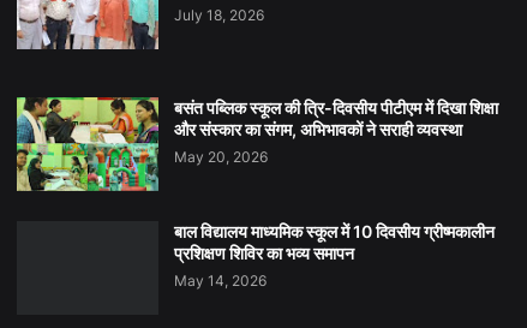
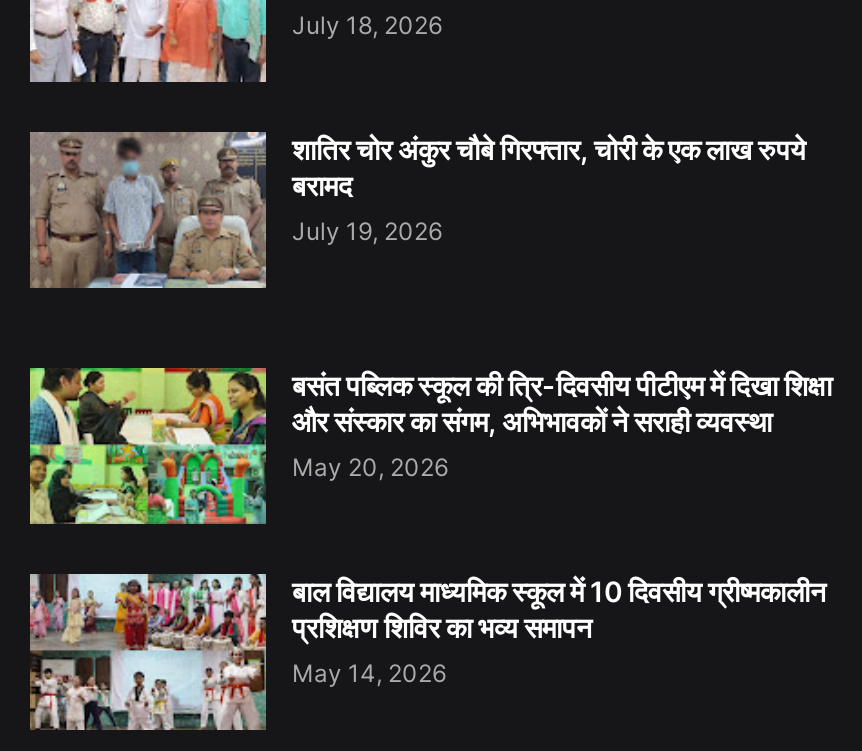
none -> [28,130,806,290] [image] | शातिर चोर अंकुर चौबे गिरफ्तार, चोरी के एक लाख रुपये | बरामद | July 19, 2026
none -> [28,572,268,732] [image]

